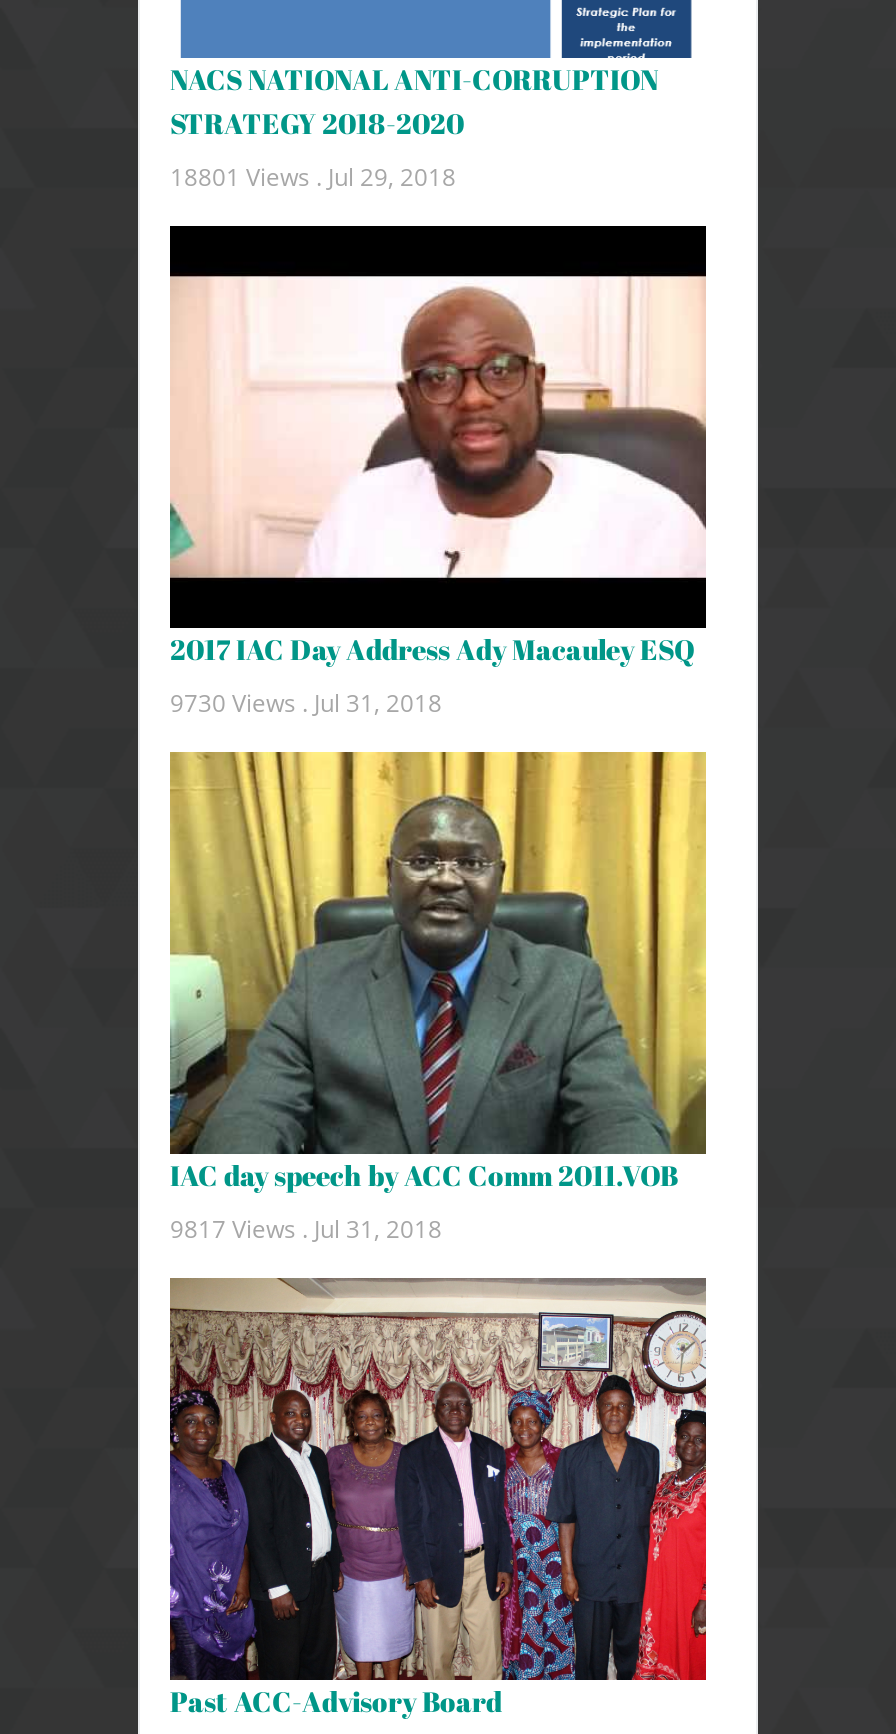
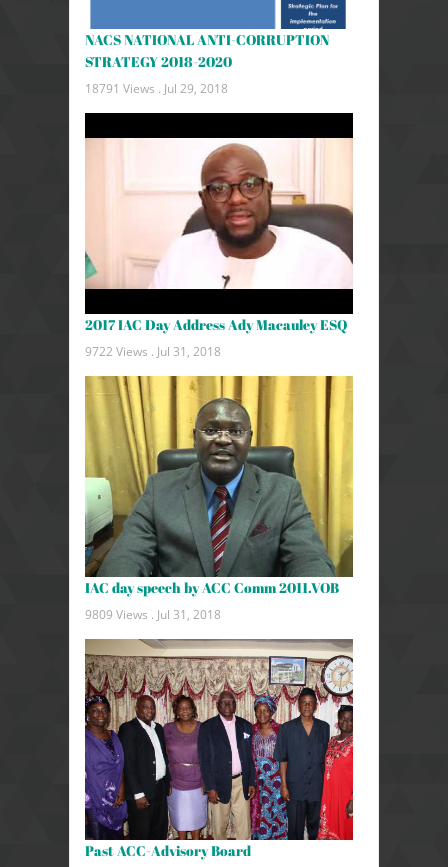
[170,161,456,193] 18801 Views . Jul 29, 2018 -> [85,80,228,96] 18791 Views . Jul 29, 2018
[170,687,442,719] 9730 Views . Jul 31, 2018 -> [85,343,221,359] 9722 Views . Jul 31, 2018
[170,1213,442,1245] 9817 Views . Jul 31, 2018 -> [85,606,221,622] 9809 Views . Jul 31, 2018

